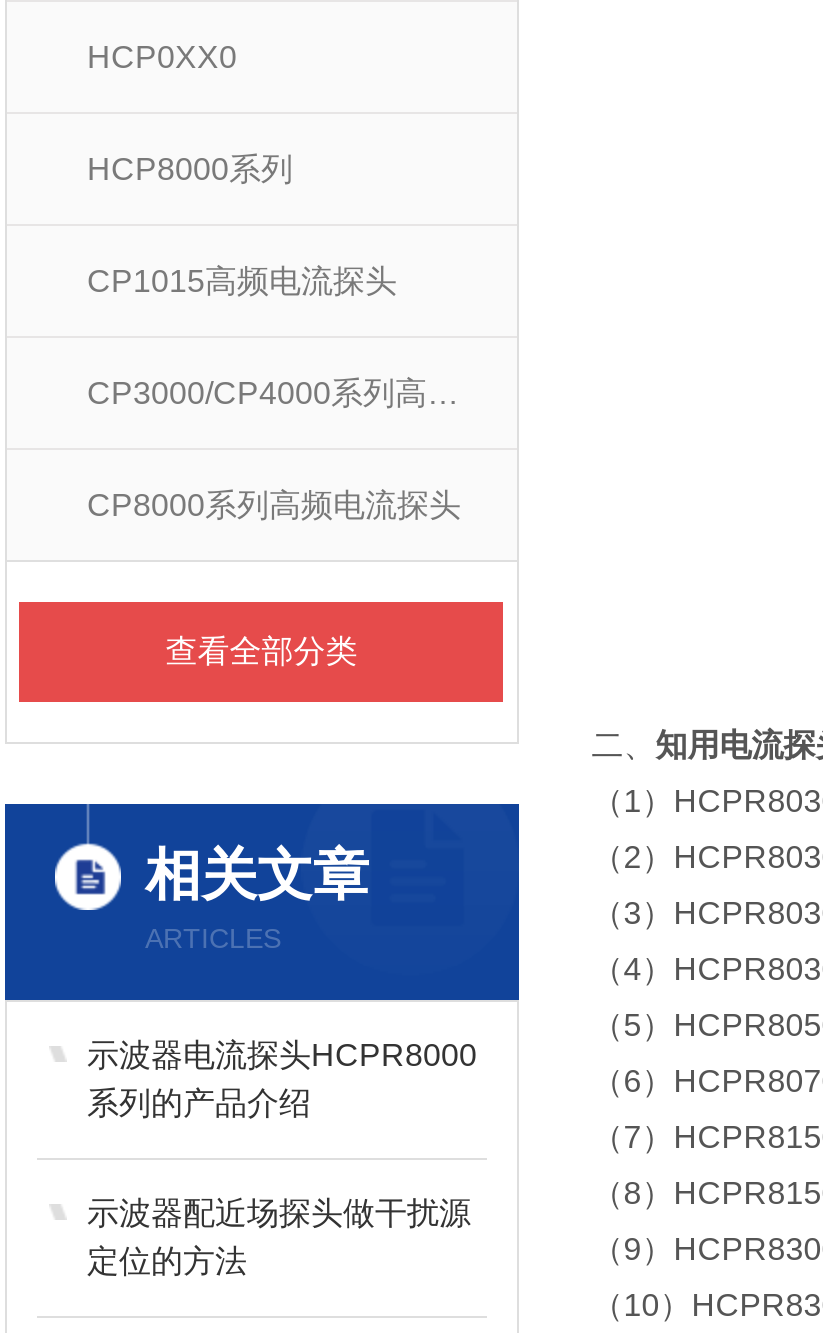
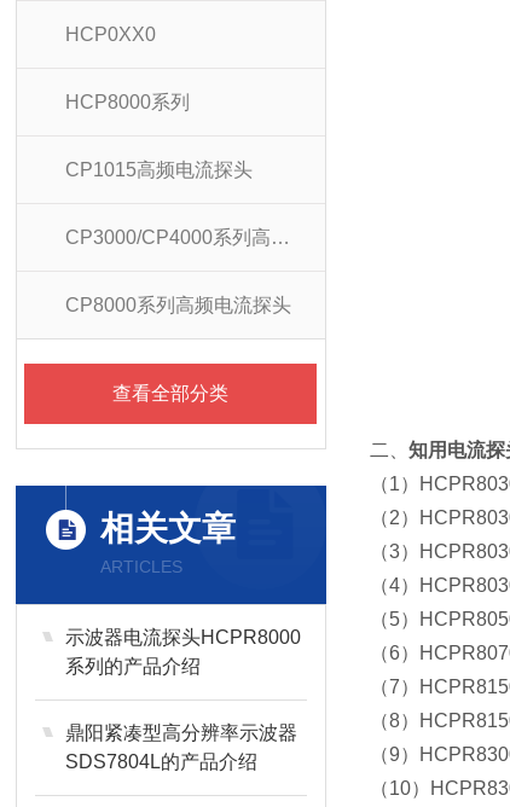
[87,1196,471,1278] 示波器配近场探头做干扰源 | 定位的方法 -> [65,722,297,772] 鼎阳紧凑型高分辨率示波器 | SDS7804L的产品介绍

